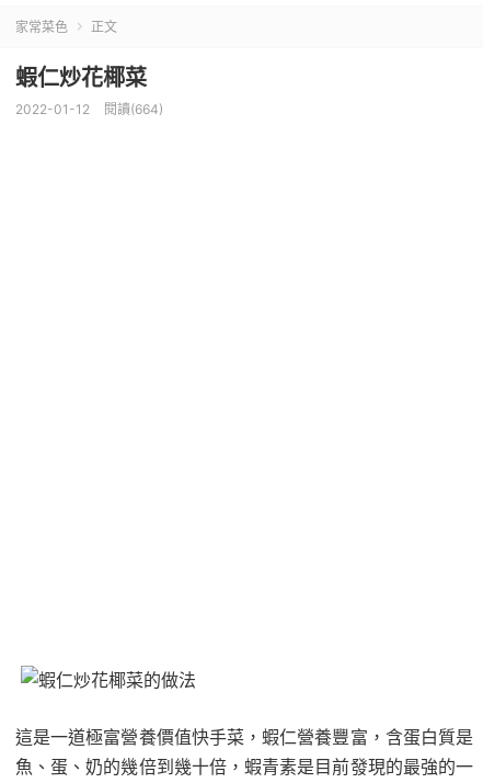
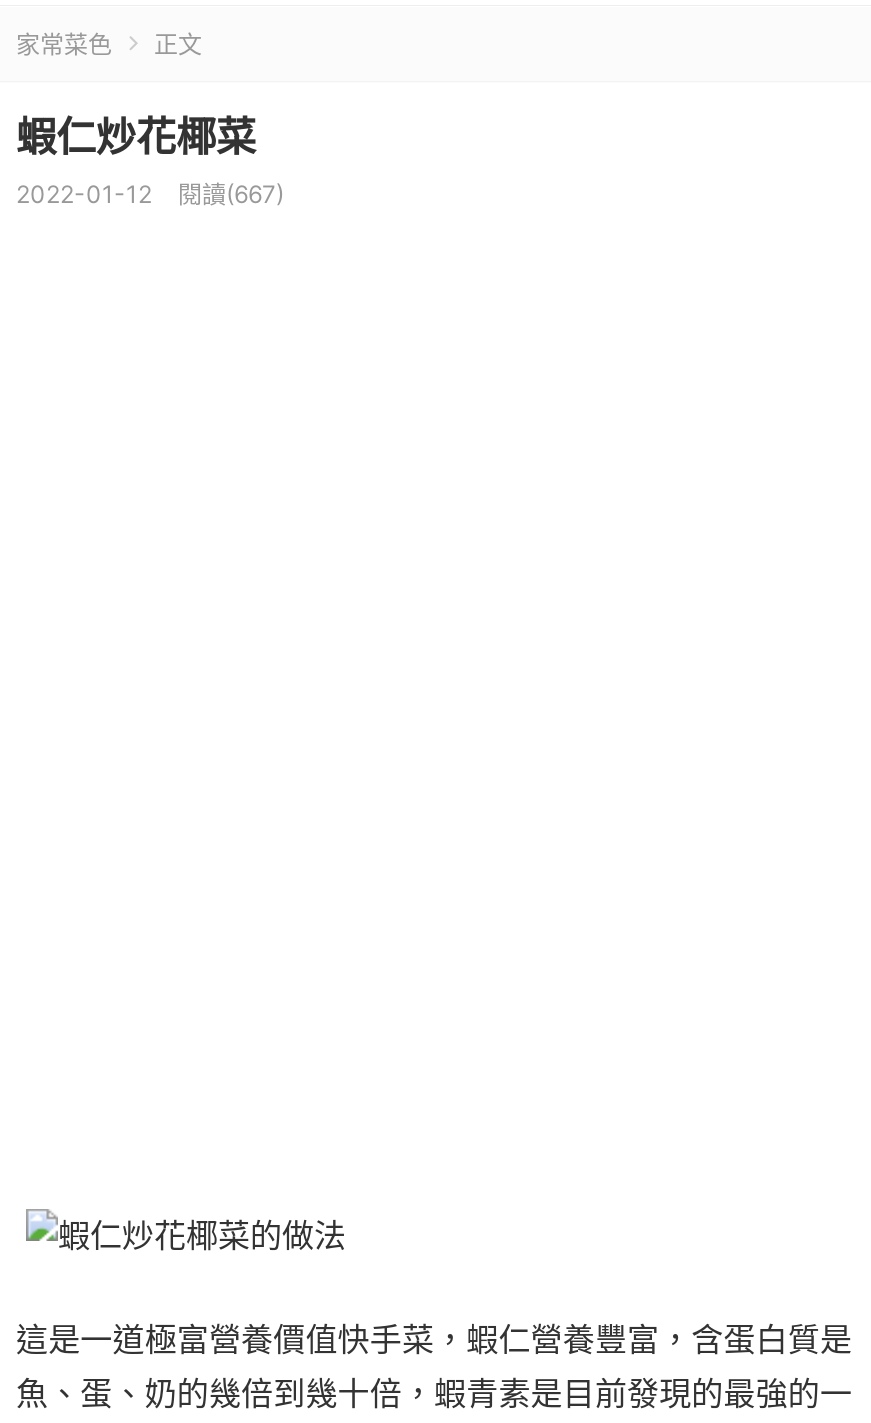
[15,101,163,117] 2022-01-12 閱讀(664) -> [16,179,284,209] 2022-01-12 閱讀(667)

